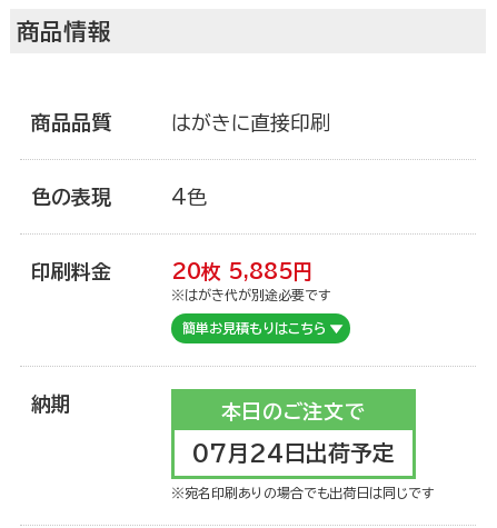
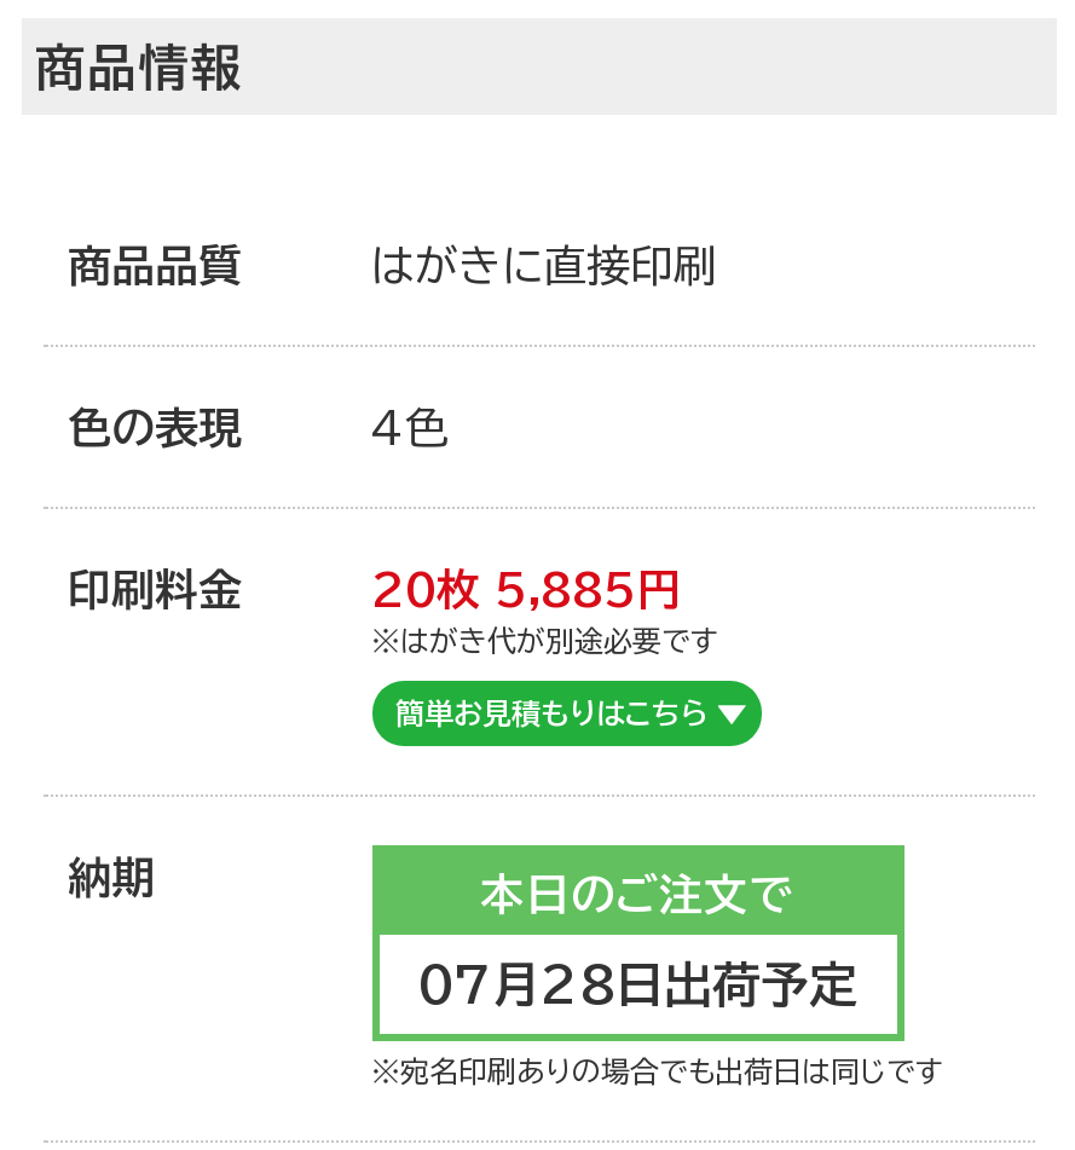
[192,441,394,464] 07月24日出荷予定 -> [417,959,857,1008] 07月28日出荷予定

